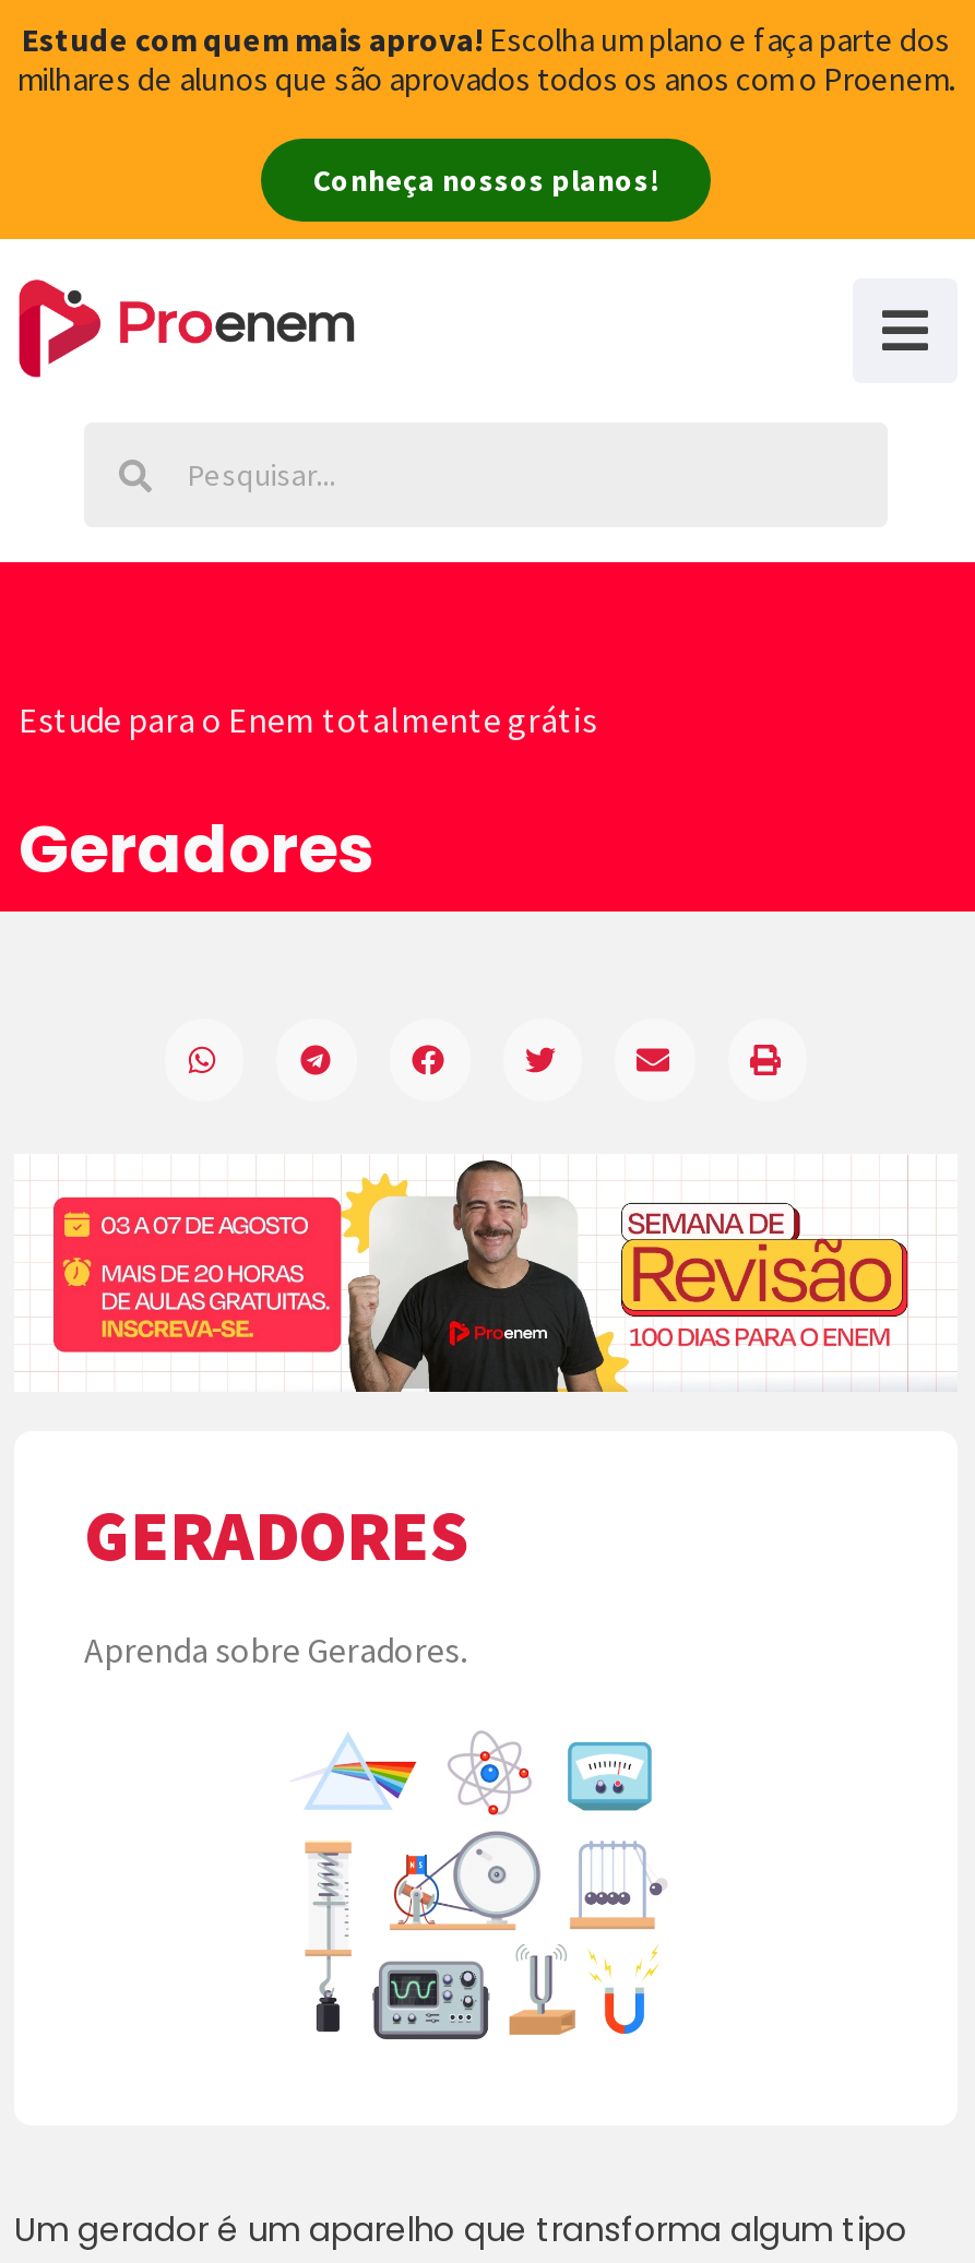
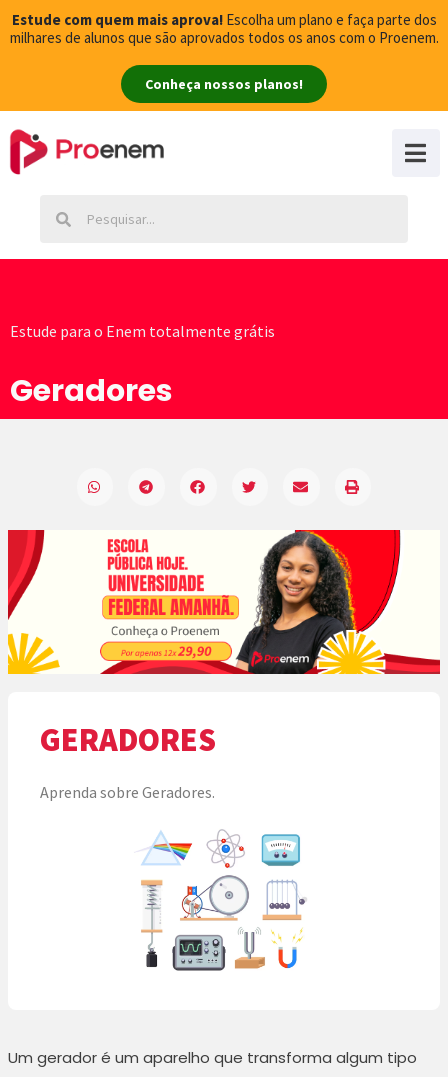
[14,1154,912,1394] [image] -> [7,529,441,675] [image]

